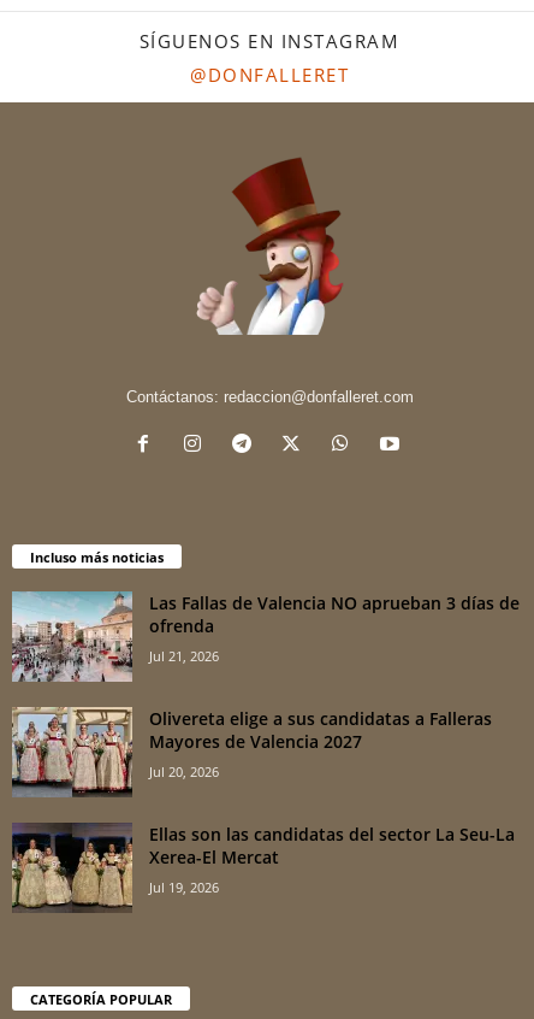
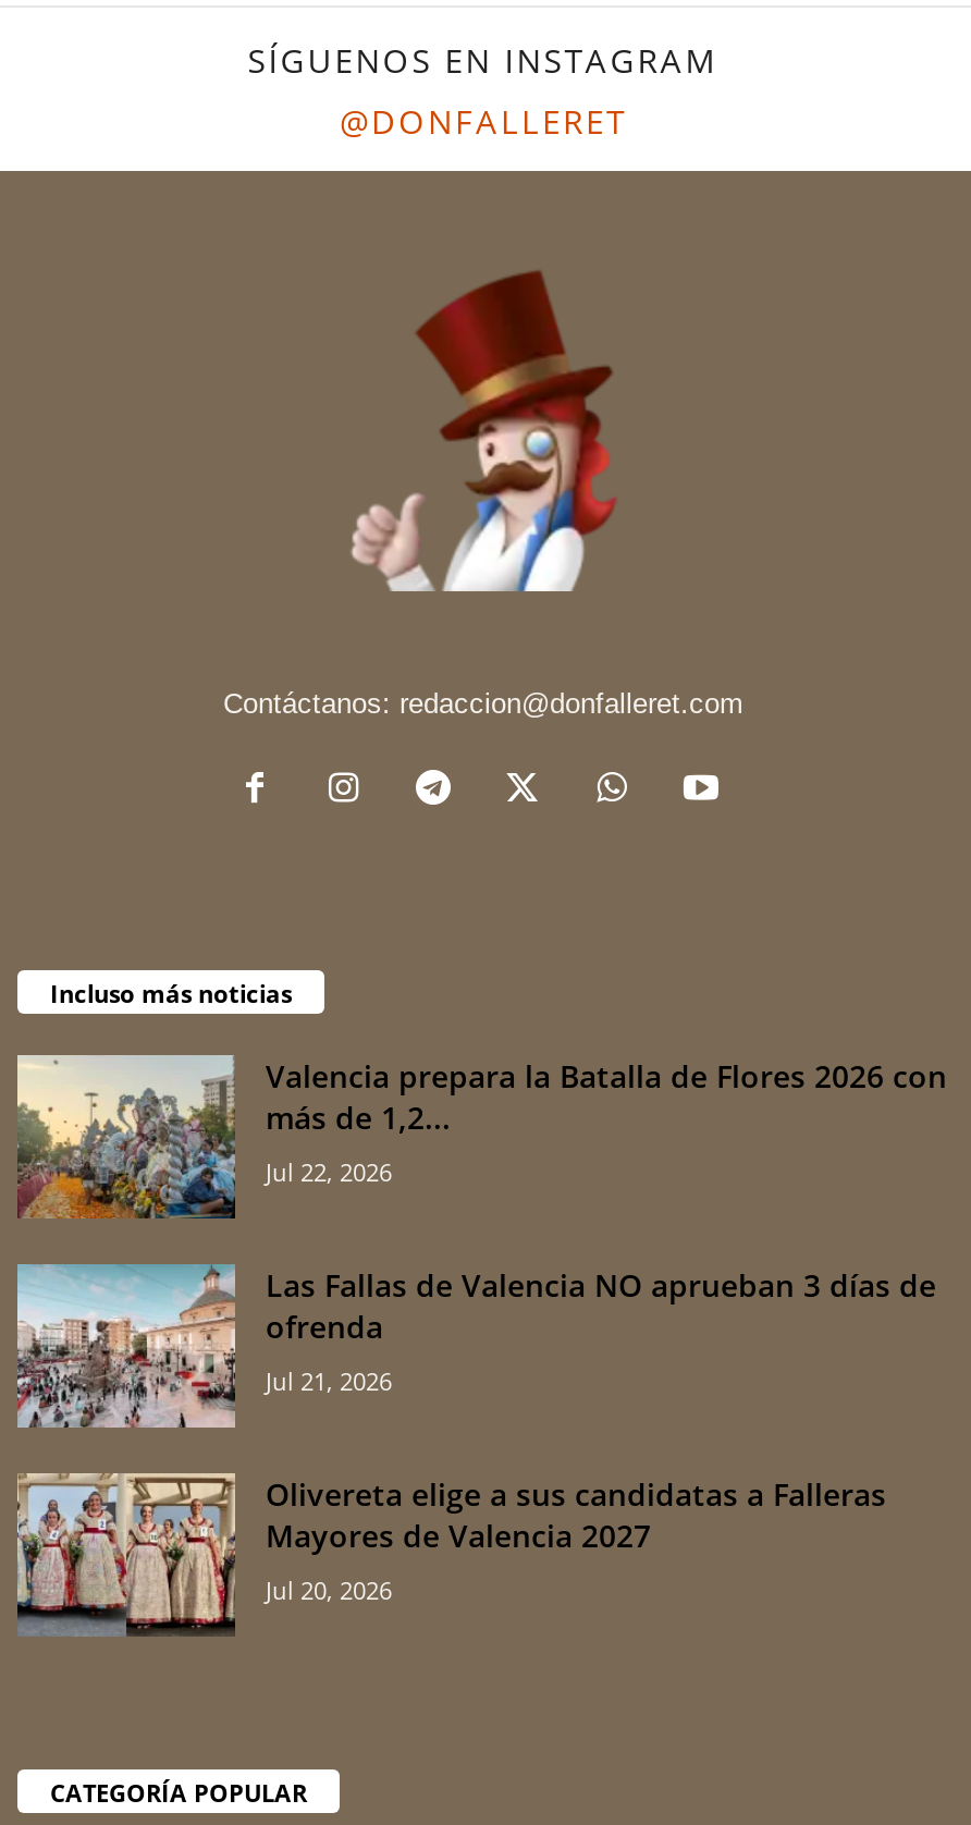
none -> [17,1053,947,1221] [image] | Valencia prepara la Batalla de Flores 2026 con | más de 1,2... | Jul 22, 2026
moved [10,591,520,780] -> [13,1264,936,1605]: [image] | Las Fallas de Valencia NO aprueban 3 días de | ofrenda | Jul 21, 2026 | Olivereta elige a sus candidatas a Falleras | Mayores de Valencia 2027 | Jul 20, 2026
[11,822,515,913] [image] | Ellas son las candidatas del sector La Seu-La | Xerea-El Mercat | Jul 19, 2026 -> none

